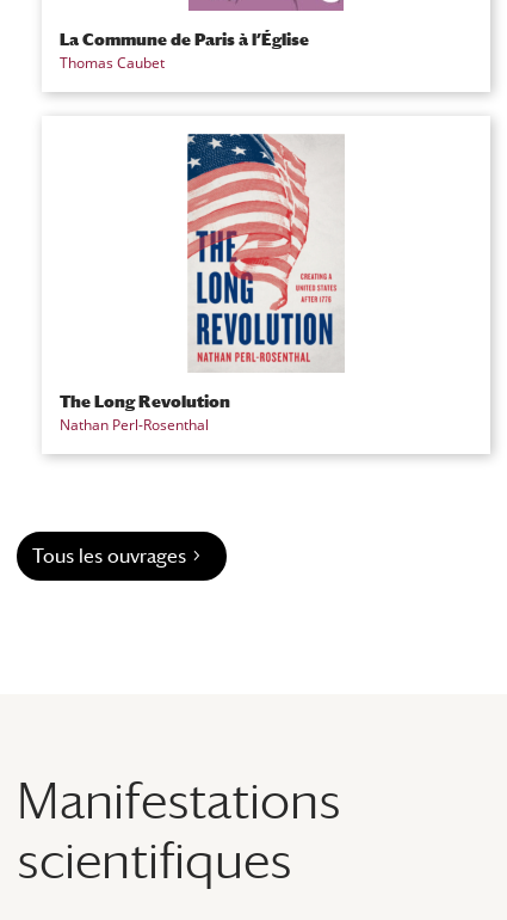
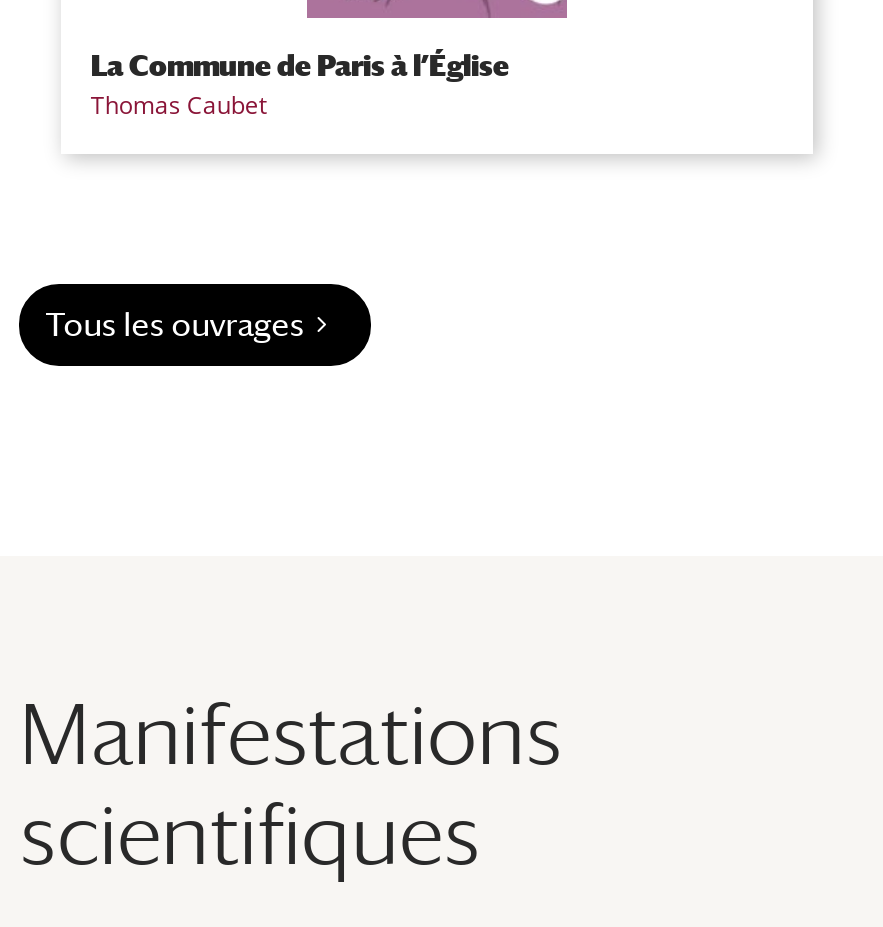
[60,133,342,435] [image] | The Long Revolution | Nathan Perl-Rosenthal -> none

